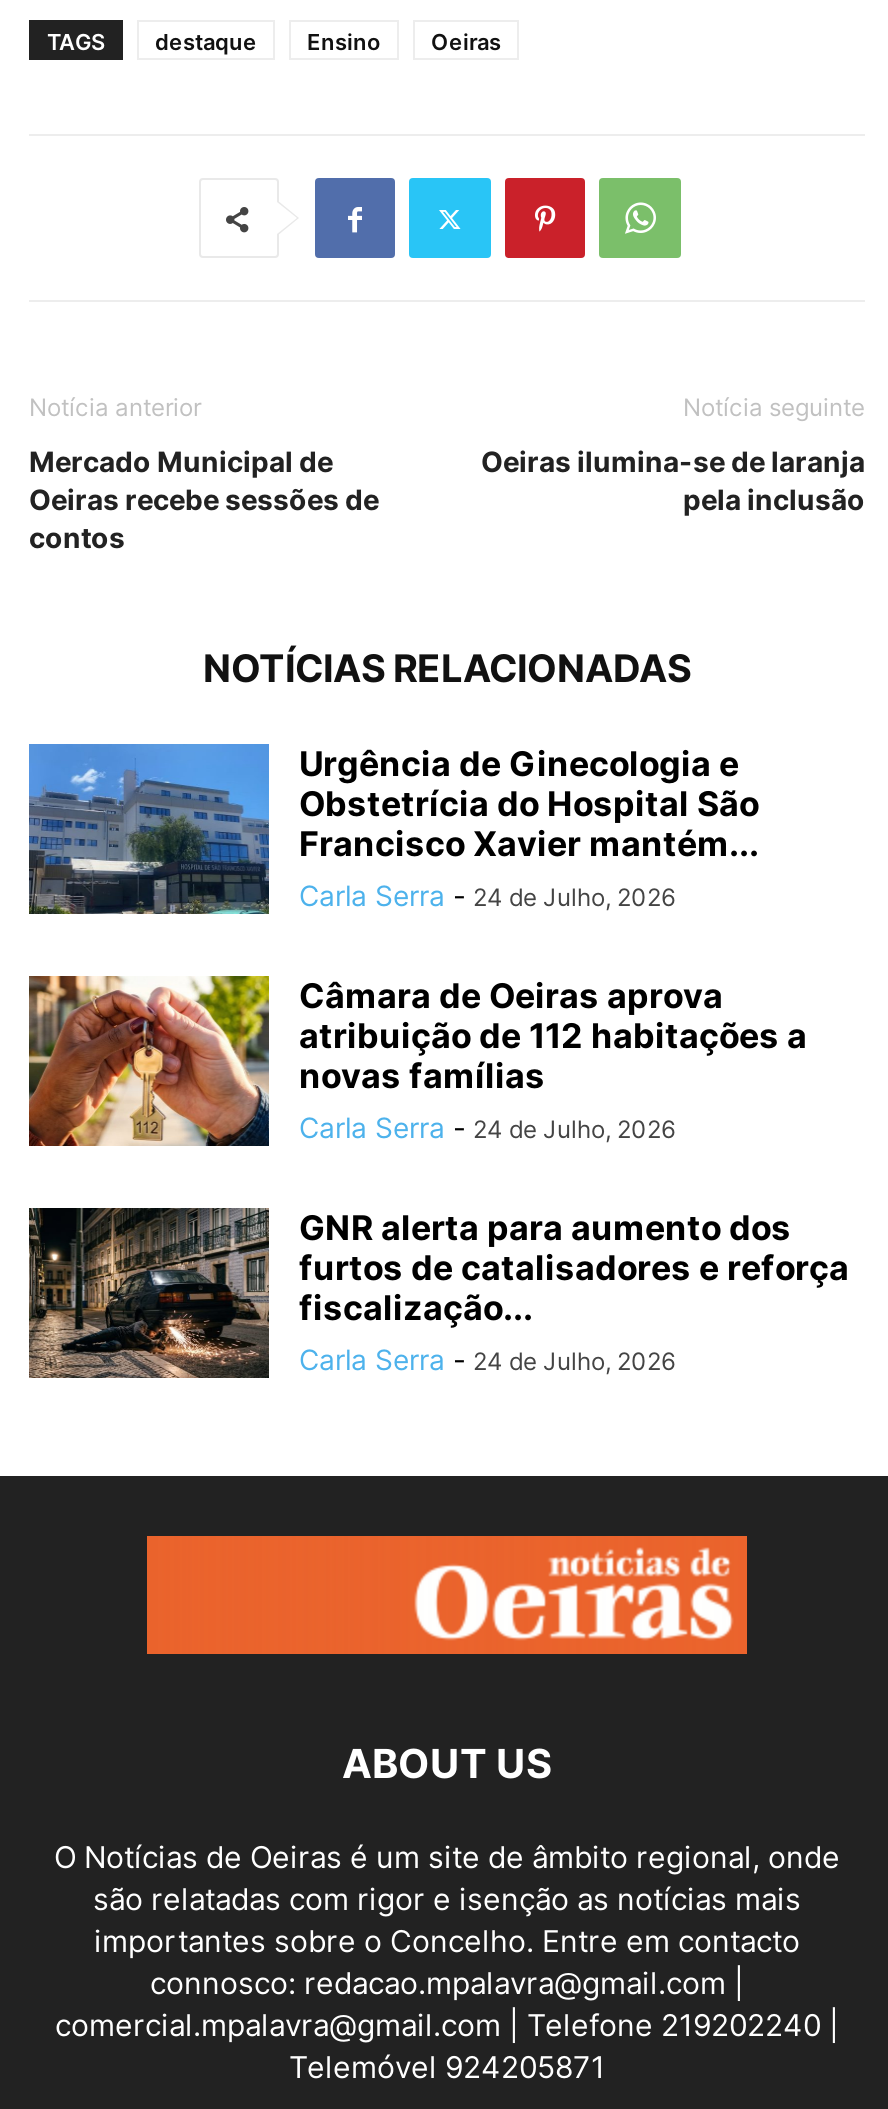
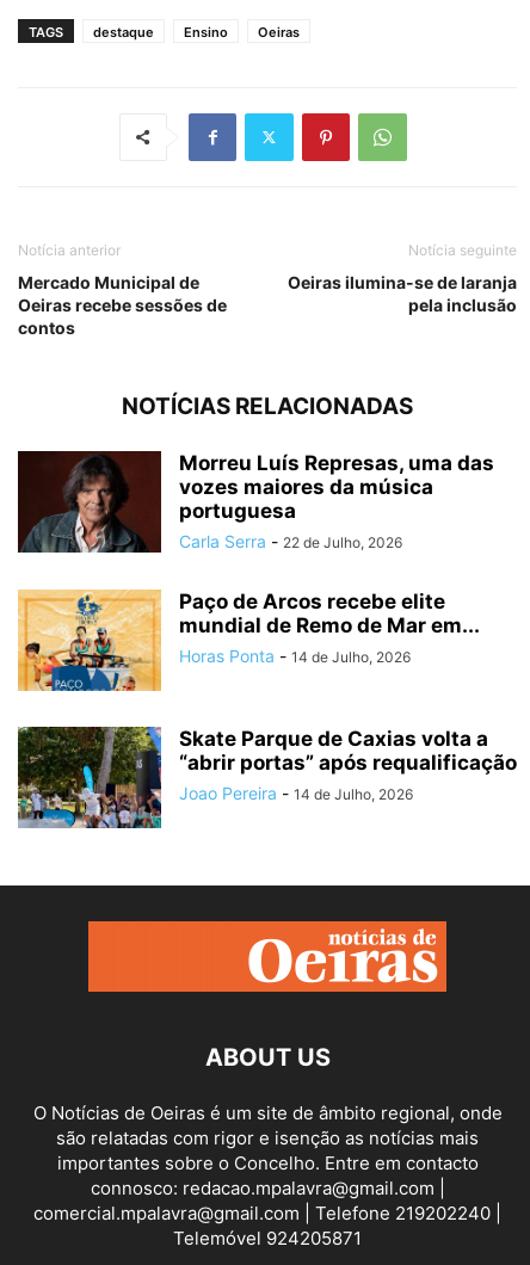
[27,742,759,916] [image] | Urgência de Ginecologia e | Obstetrícia do Hospital São | Francisco Xavier mantém... | Carla Serra - 24 de Julho, 2026 -> [17,450,494,554] [image] | Morreu Luís Represas, uma das | vozes maiores da música | portuguesa | Carla Serra - 22 de Julho, 2026
[27,974,807,1148] [image] | Câmara de Oeiras aprova | atribuição de 112 habitações a | novas famílias | Carla Serra - 24 de Julho, 2026 -> [17,588,480,692] [image] | Paço de Arcos recebe elite | mundial de Remo de Mar em... | Horas Ponta - 14 de Julho, 2026
[29,1206,849,1380] [image] | GNR alerta para aumento dos | furtos de catalisadores e reforça | fiscalização... | Carla Serra - 24 de Julho, 2026 -> [18,726,517,829] [image] | Skate Parque de Caxias volta a | “abrir portas” após requalificação | Joao Pereira - 14 de Julho, 2026

